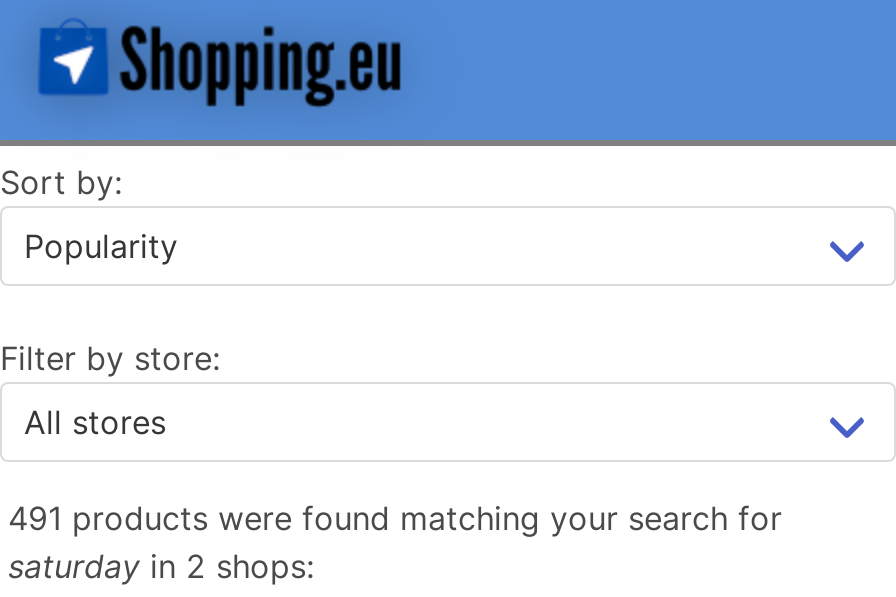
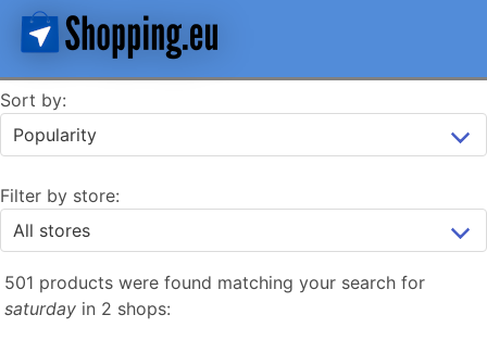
[8,498,782,538] 491 products were found matching your search for -> [4,272,425,293] 501 products were found matching your search for

